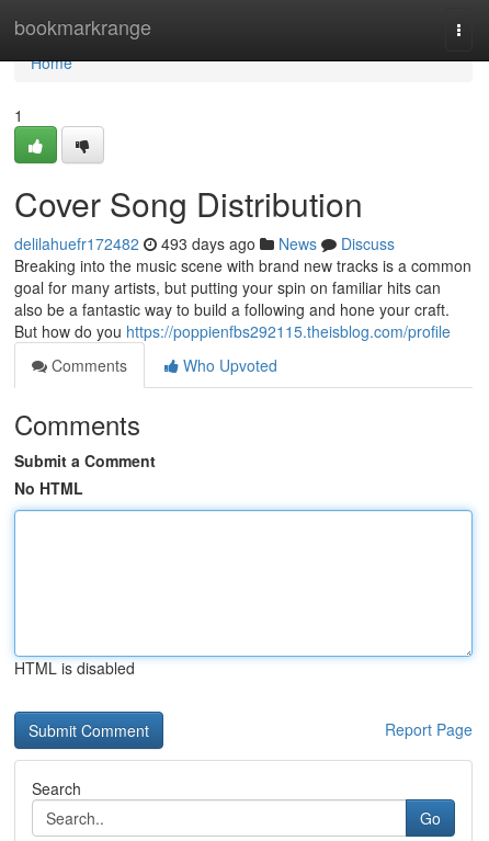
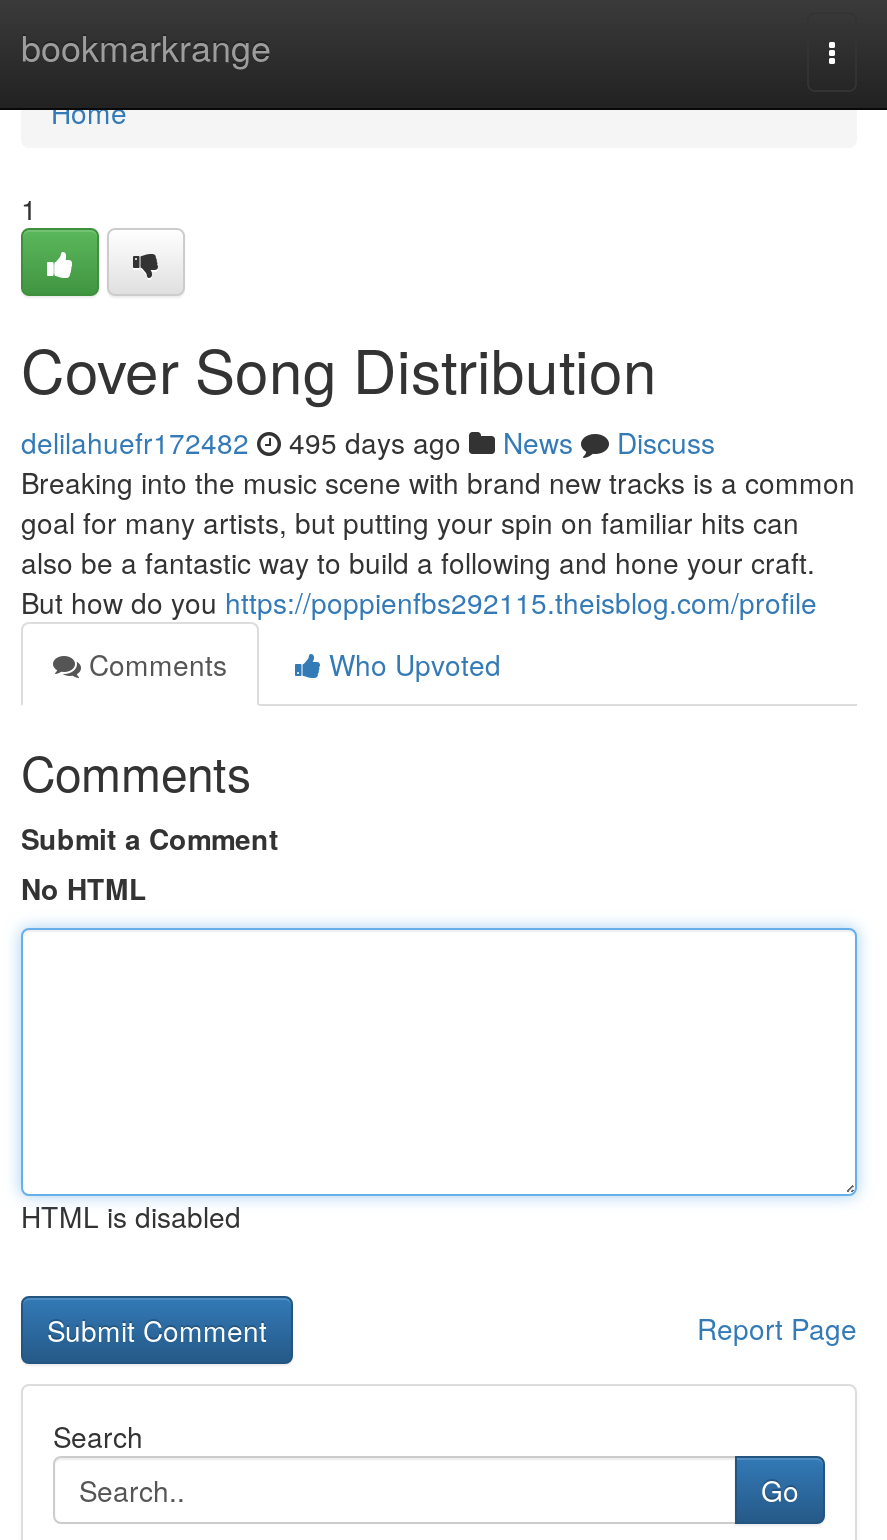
[14,232,395,254] delilahuefr172482 493 days ago News Discuss -> [21,422,715,462] delilahuefr172482 495 days ago News Discuss

